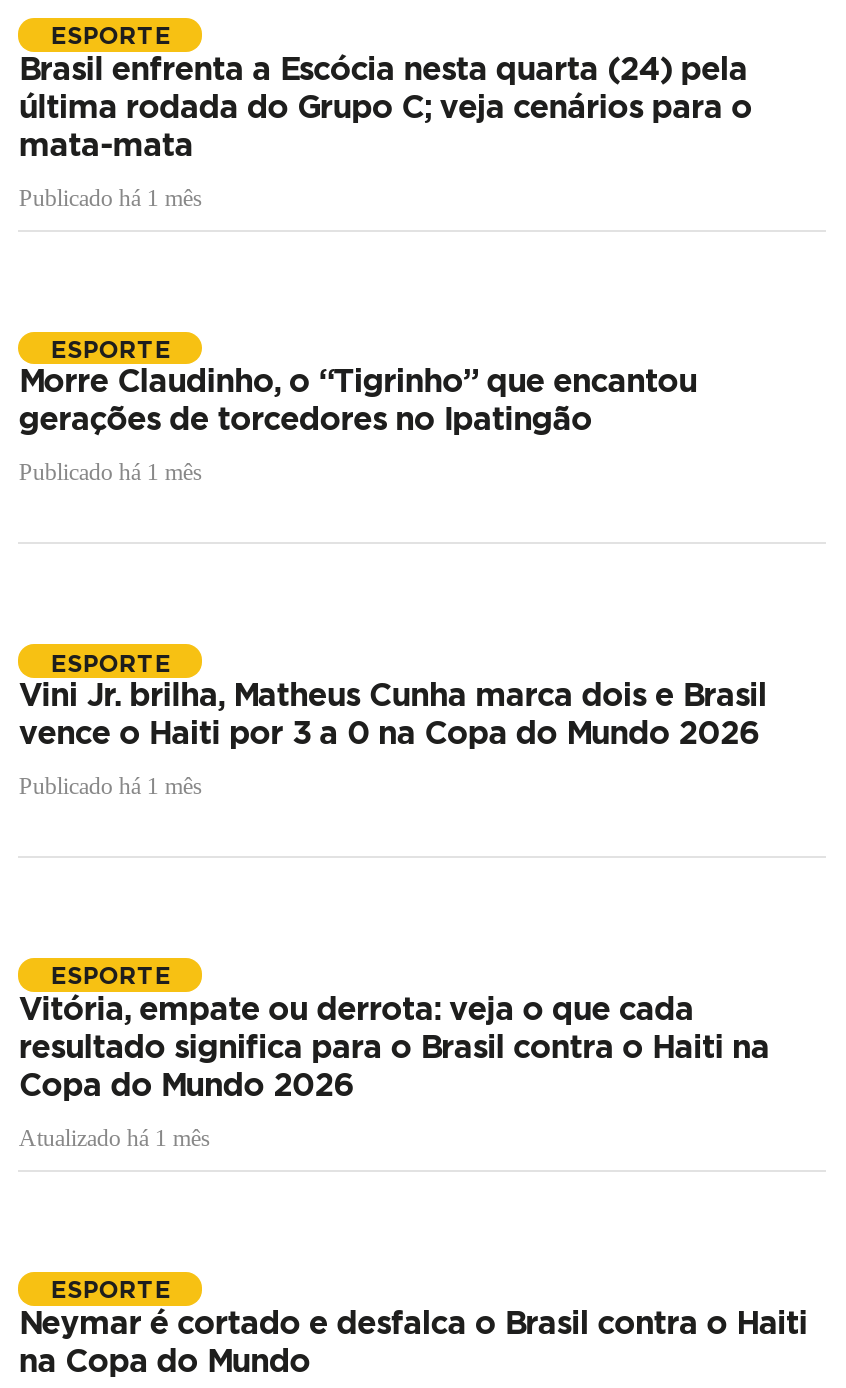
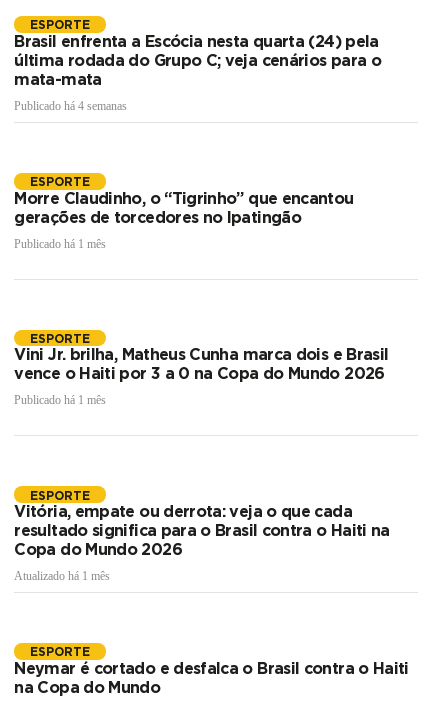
[19,184,203,212] Publicado há 1 mês -> [14,99,127,113] Publicado há 4 semanas

